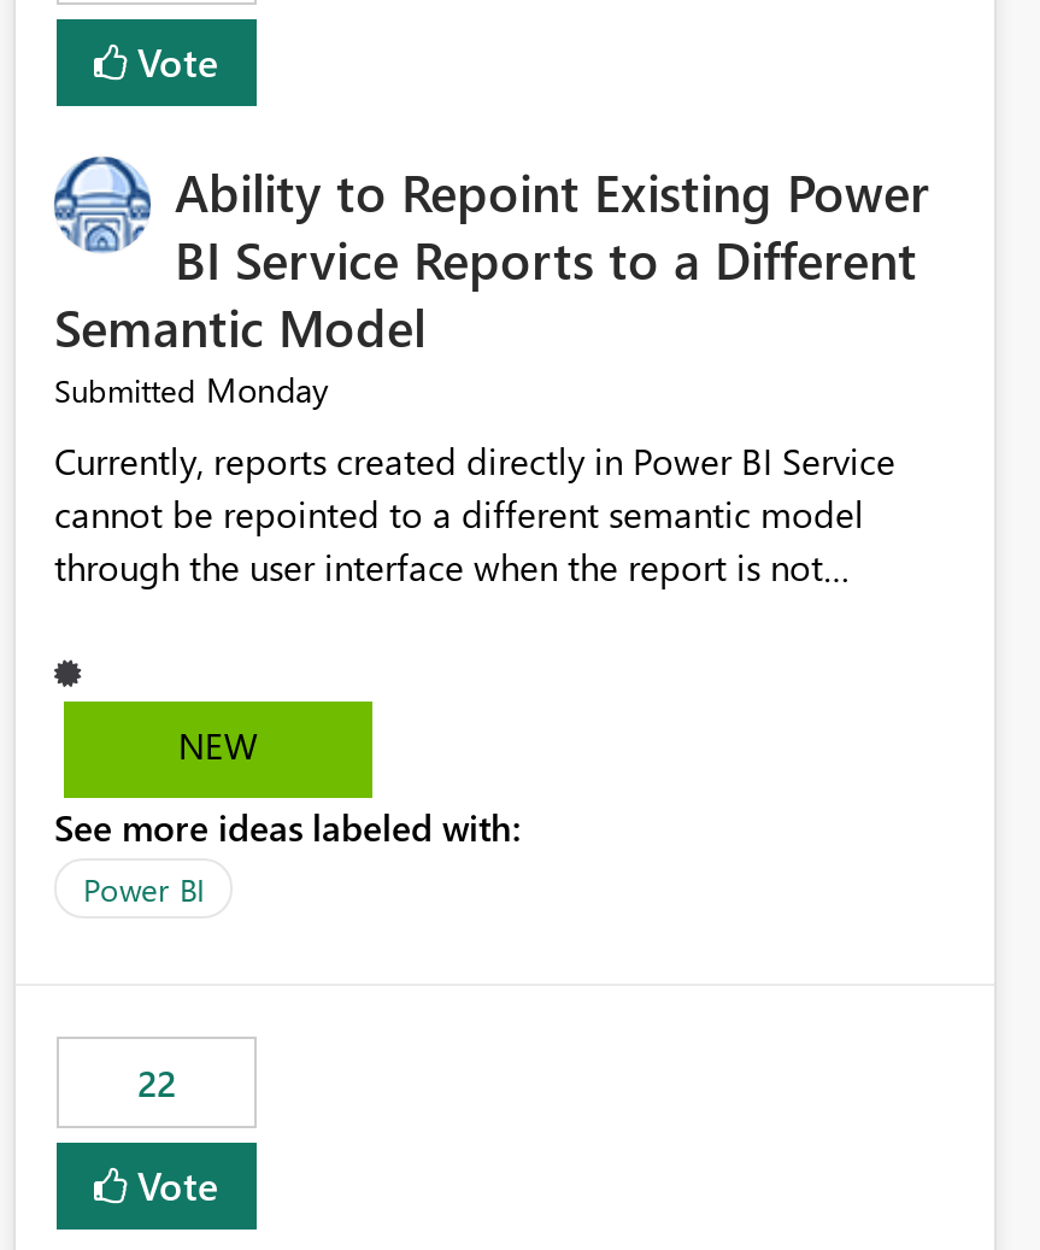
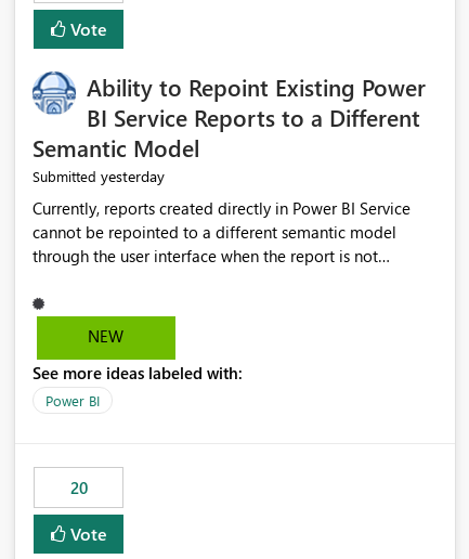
[54,367,329,413] Submitted Monday -> [32,166,165,187] Submitted yesterday
[137,1059,176,1108] 22 -> [70,477,87,499] 20

